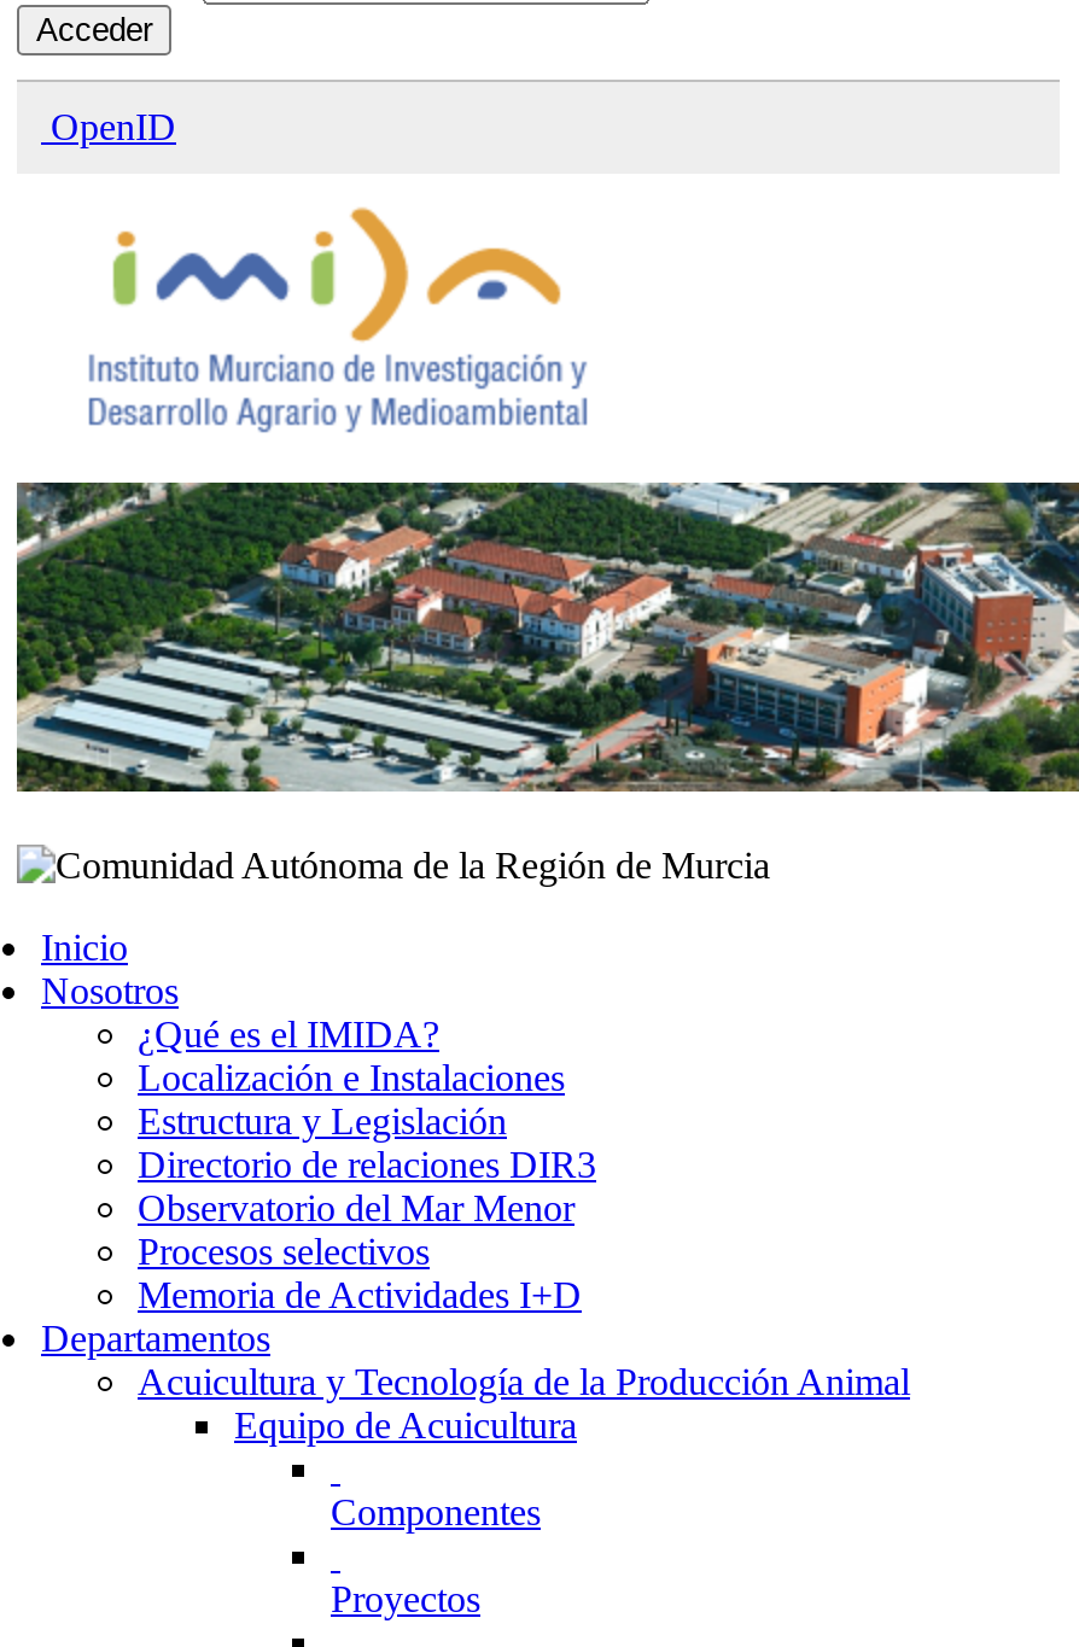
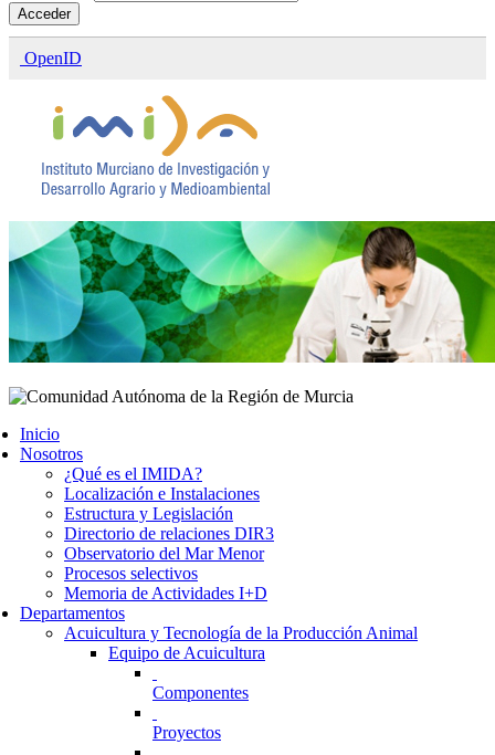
[14,480,1072,794] [image] -> [8,220,492,364] [image]

